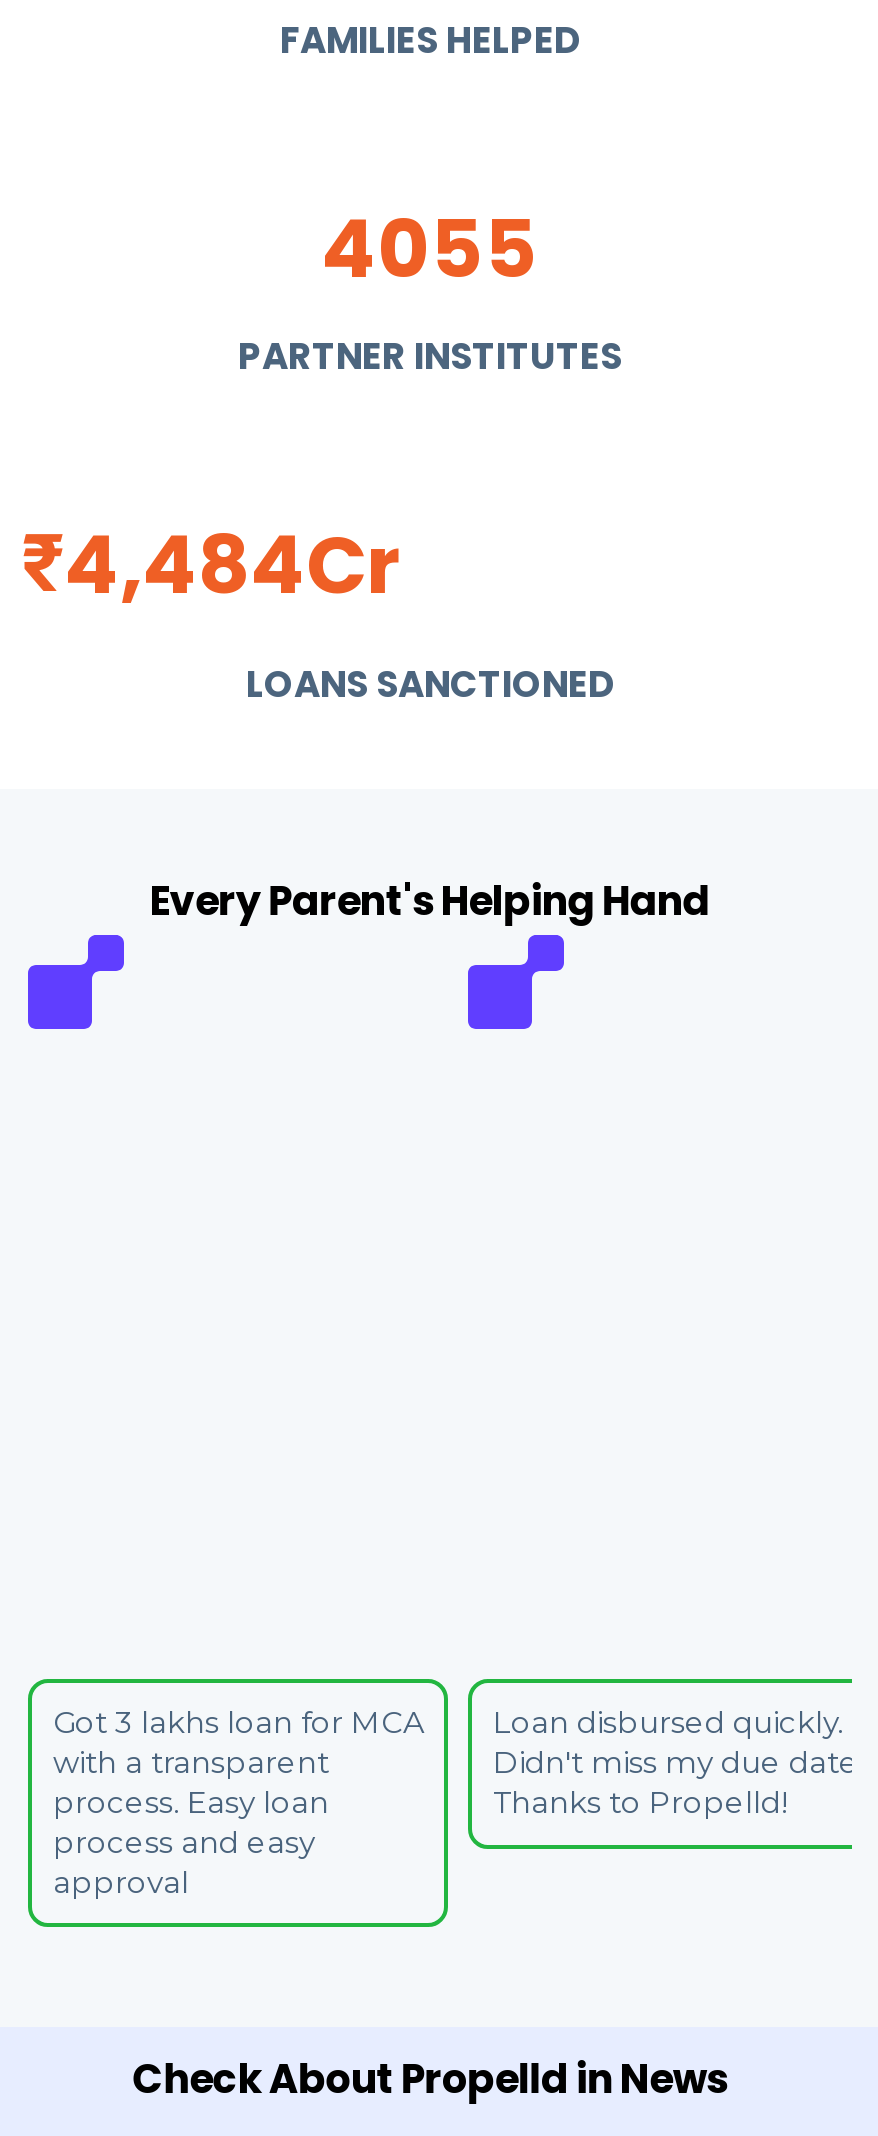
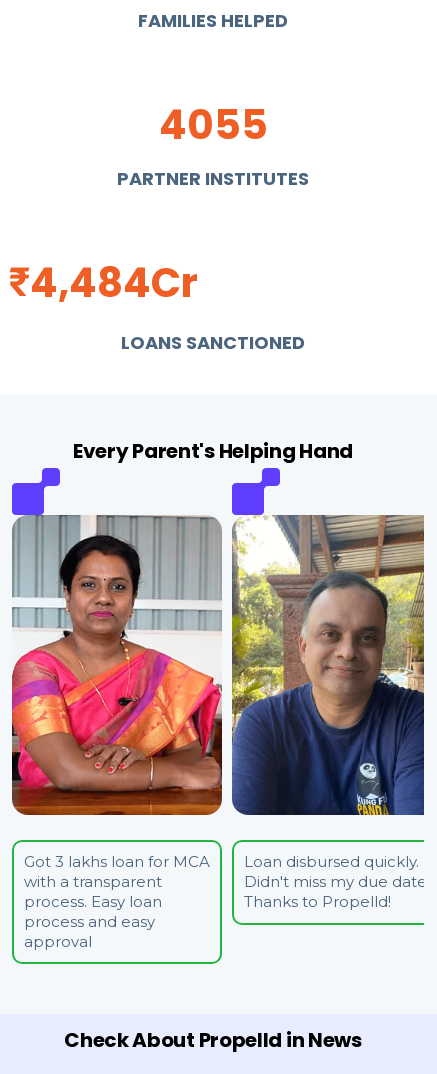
none -> [11,514,223,816] [image]
none -> [231,514,425,816] [image]

